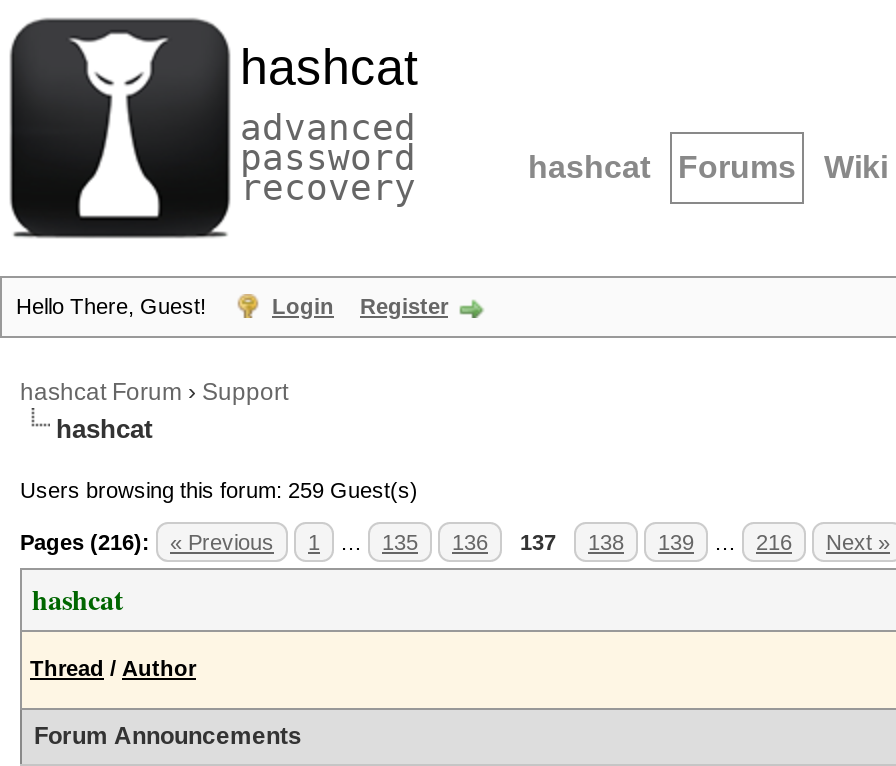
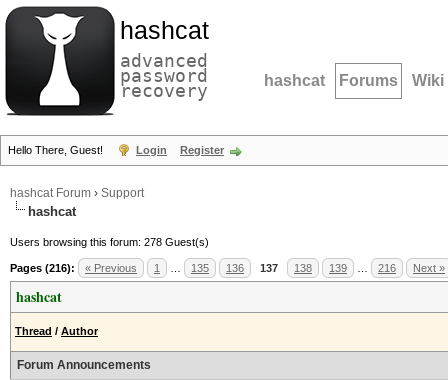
[20,478,418,502] Users browsing this forum: 259 Guest(s) -> [10,236,209,248] Users browsing this forum: 278 Guest(s)

